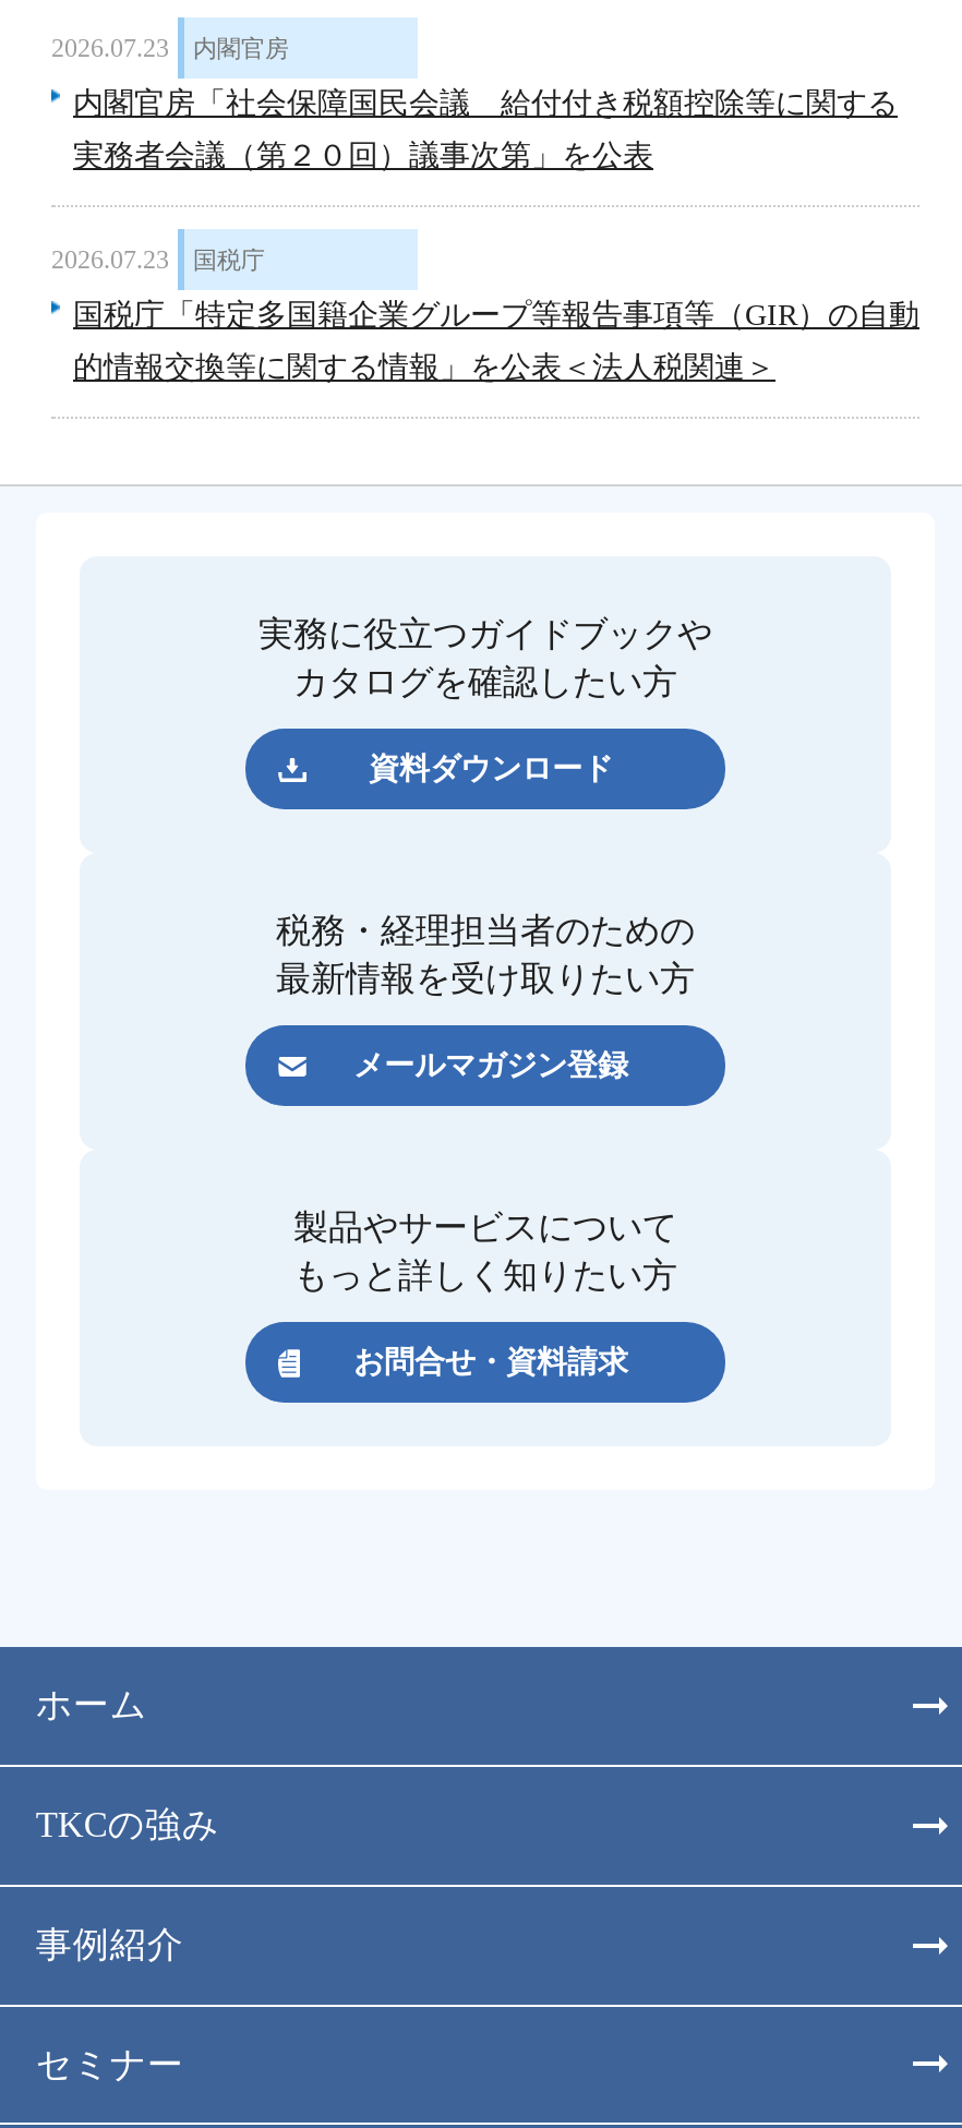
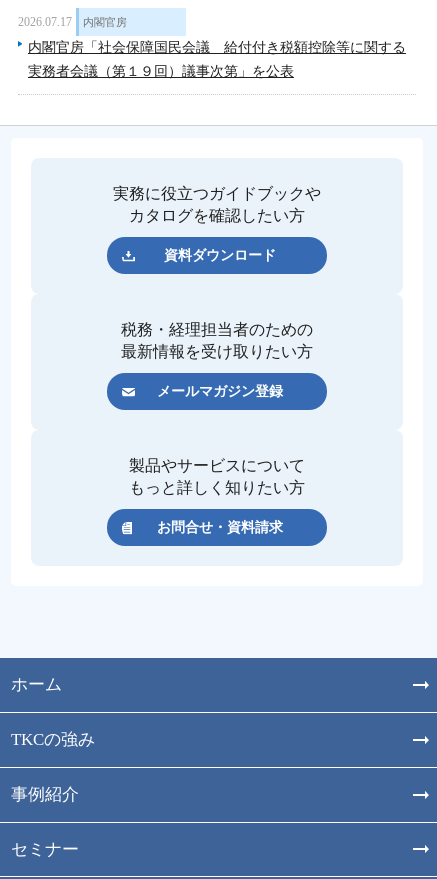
[51,33,289,64] 2026.07.23 内閣官房 -> [18,15,127,29] 2026.07.17 内閣官房
[51,140,919,385] 実務者会議（第２０回）議事次第」を公表 | 2026.07.23 | 国税庁 | 国税庁「特定多国籍企業グループ等報告事項等（GIR）の自動 | 的情報交換等に関する情報」を公表＜法人税関連＞ -> [28,64,294,79] 実務者会議（第１９回）議事次第」を公表

